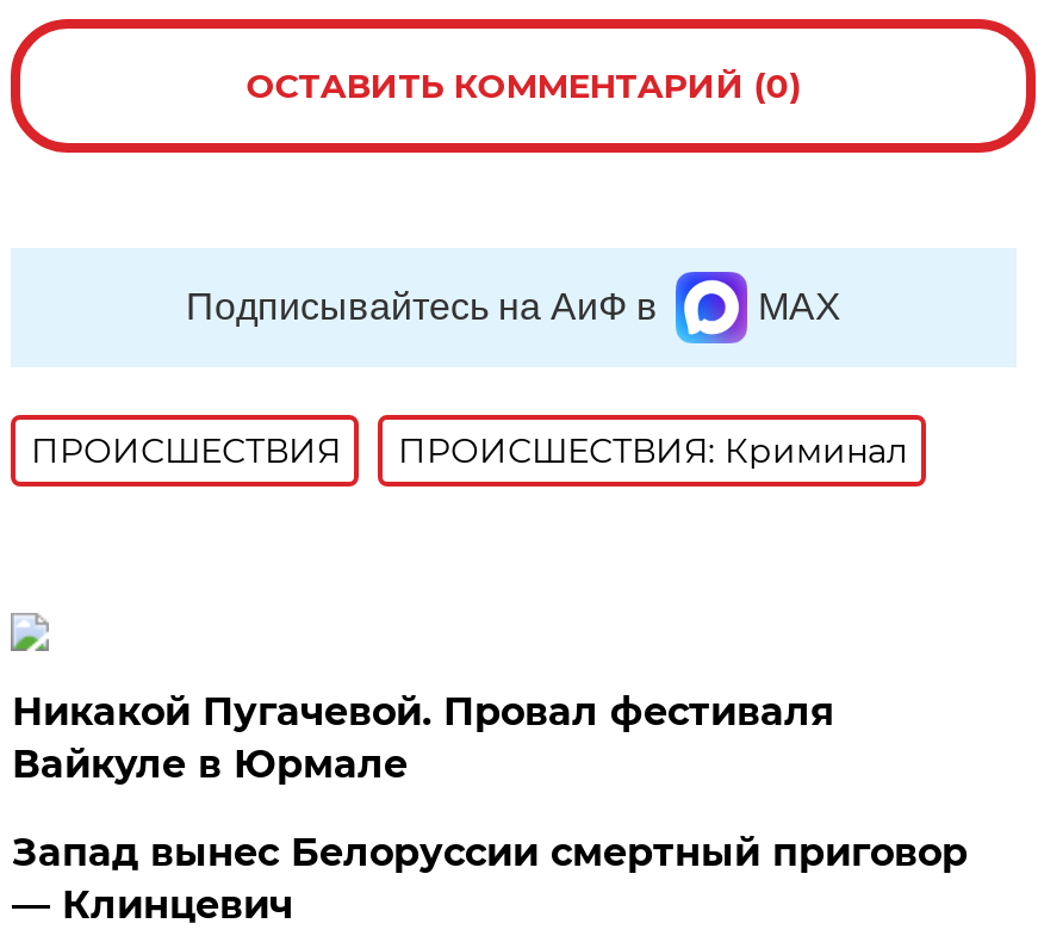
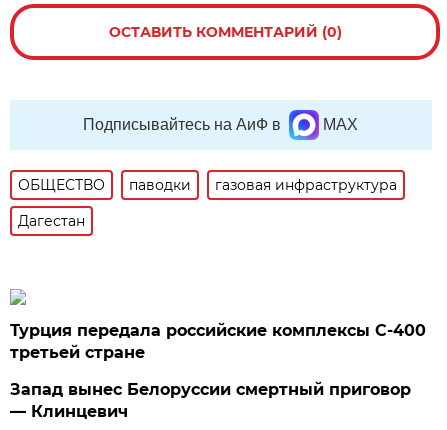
[31,429,908,472] ПРОИСШЕСТВИЯ | ПРОИСШЕСТВИЯ: Криминал -> [18,176,397,230] ОБЩЕСТВО | паводки | газовая инфраструктура | Дагестан
[12,689,834,787] Никакой Пугачевой. Провал фестиваля | Вайкуле в Юрмале -> [10,321,426,362] Турция передала российские комплексы С-400 | третьей стране

